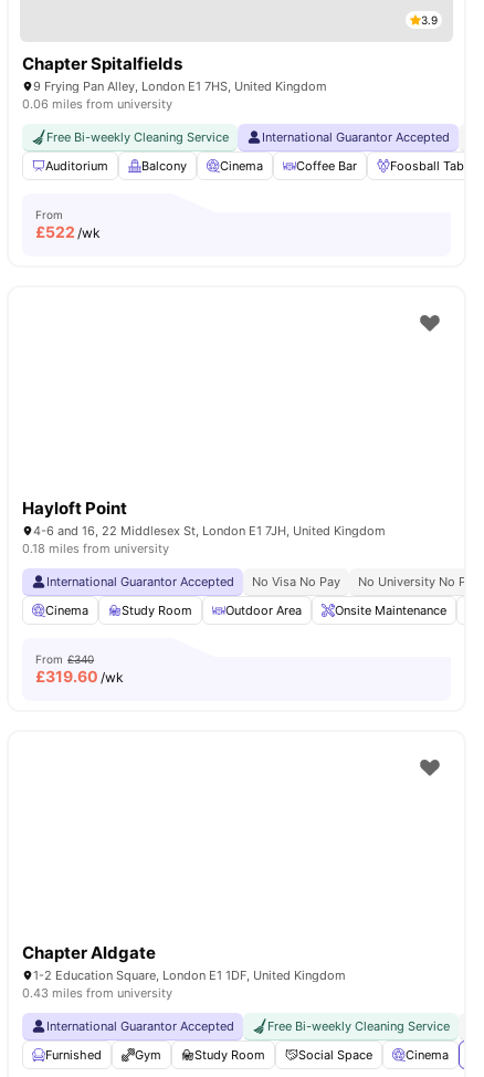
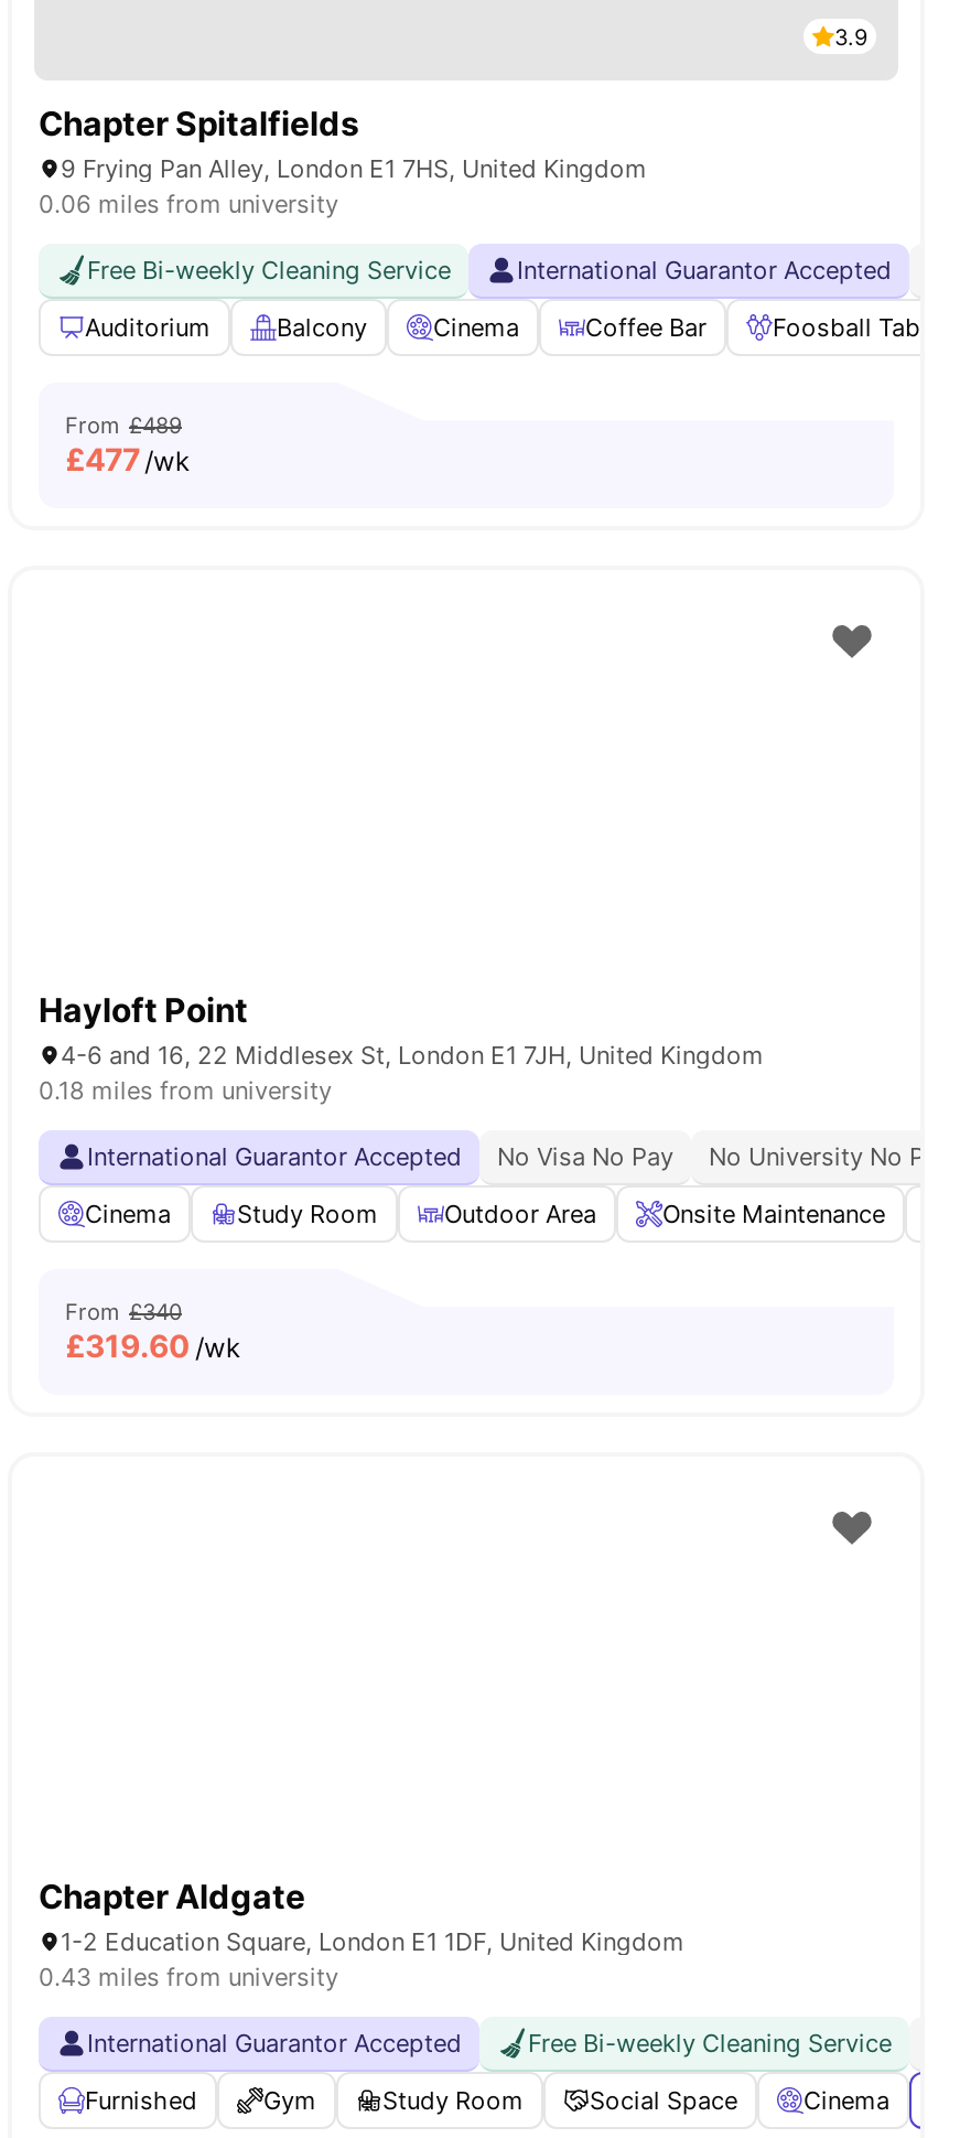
[35,208,101,241] From | £522 /wk -> [65,411,191,477] From £489 | £477 /wk

